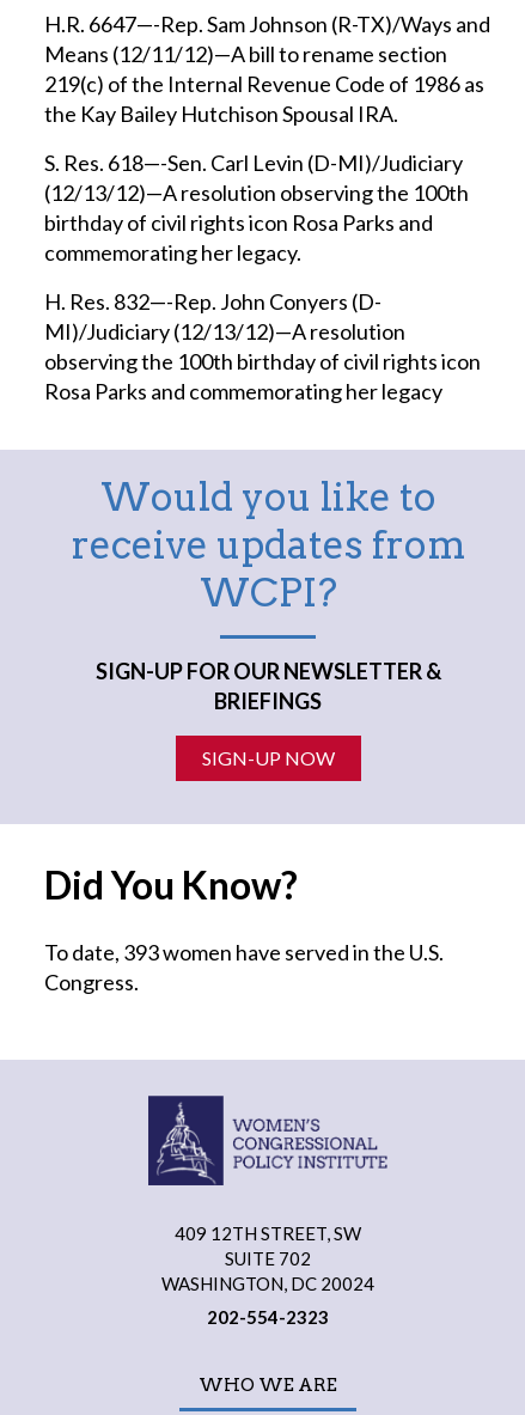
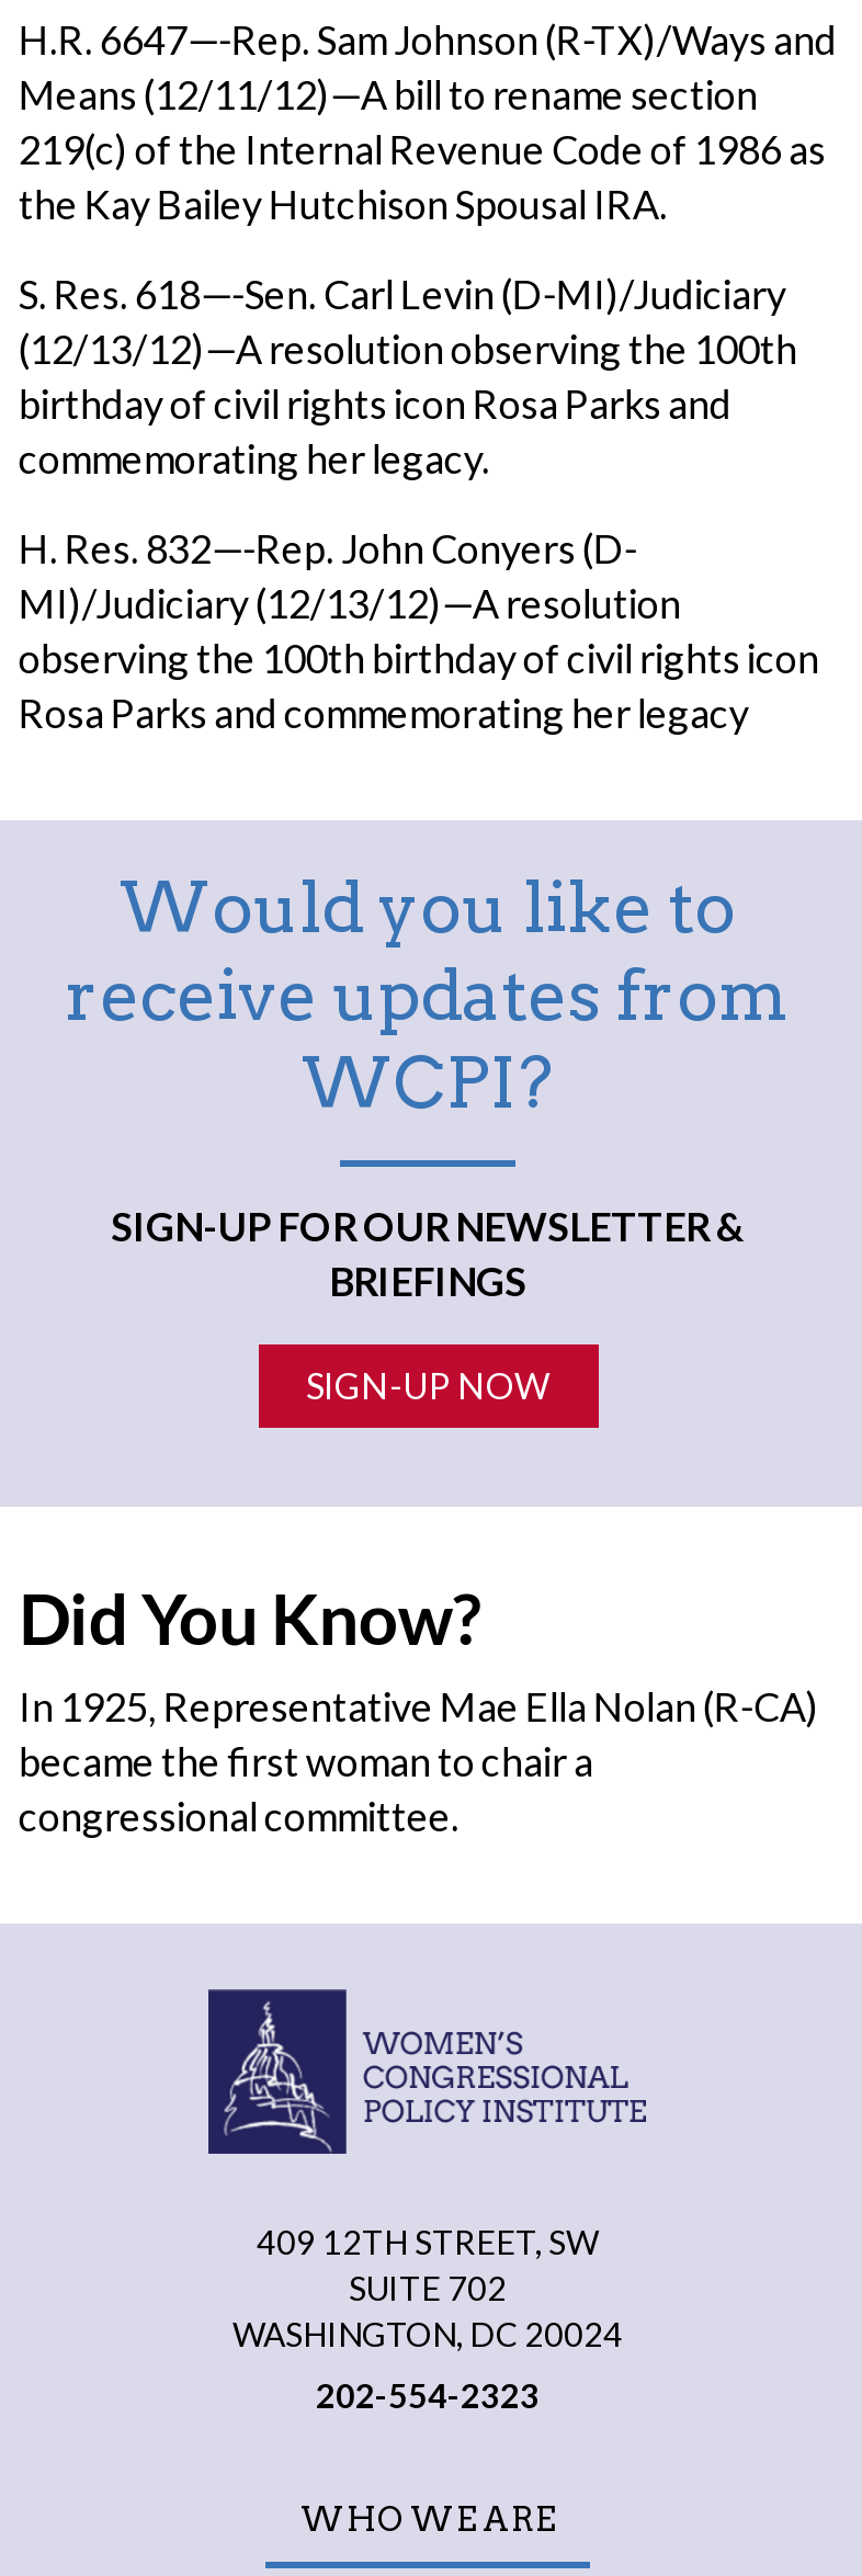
[45,939,444,995] To date, 393 women have served in the U.S. | Congress. -> [18,1682,819,1840] In 1925, Representative Mae Ella Nolan (R-CA) | became the first woman to chair a | congressional committee.

